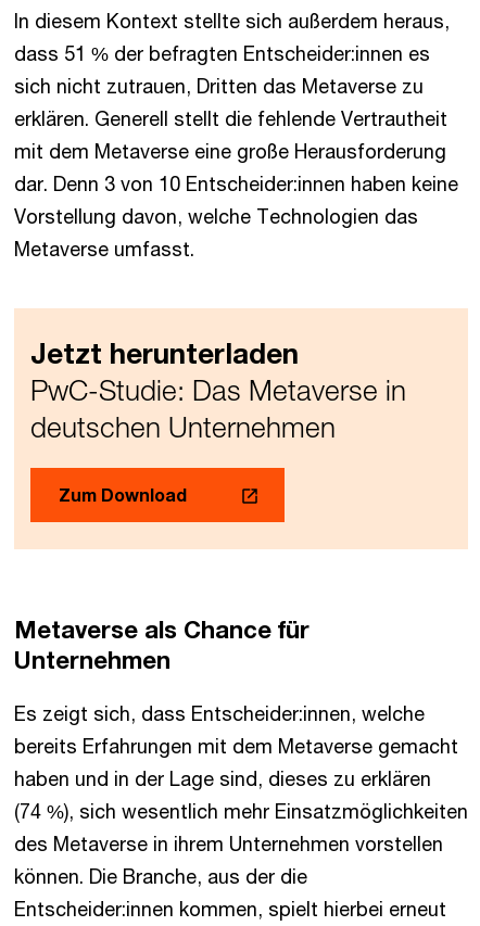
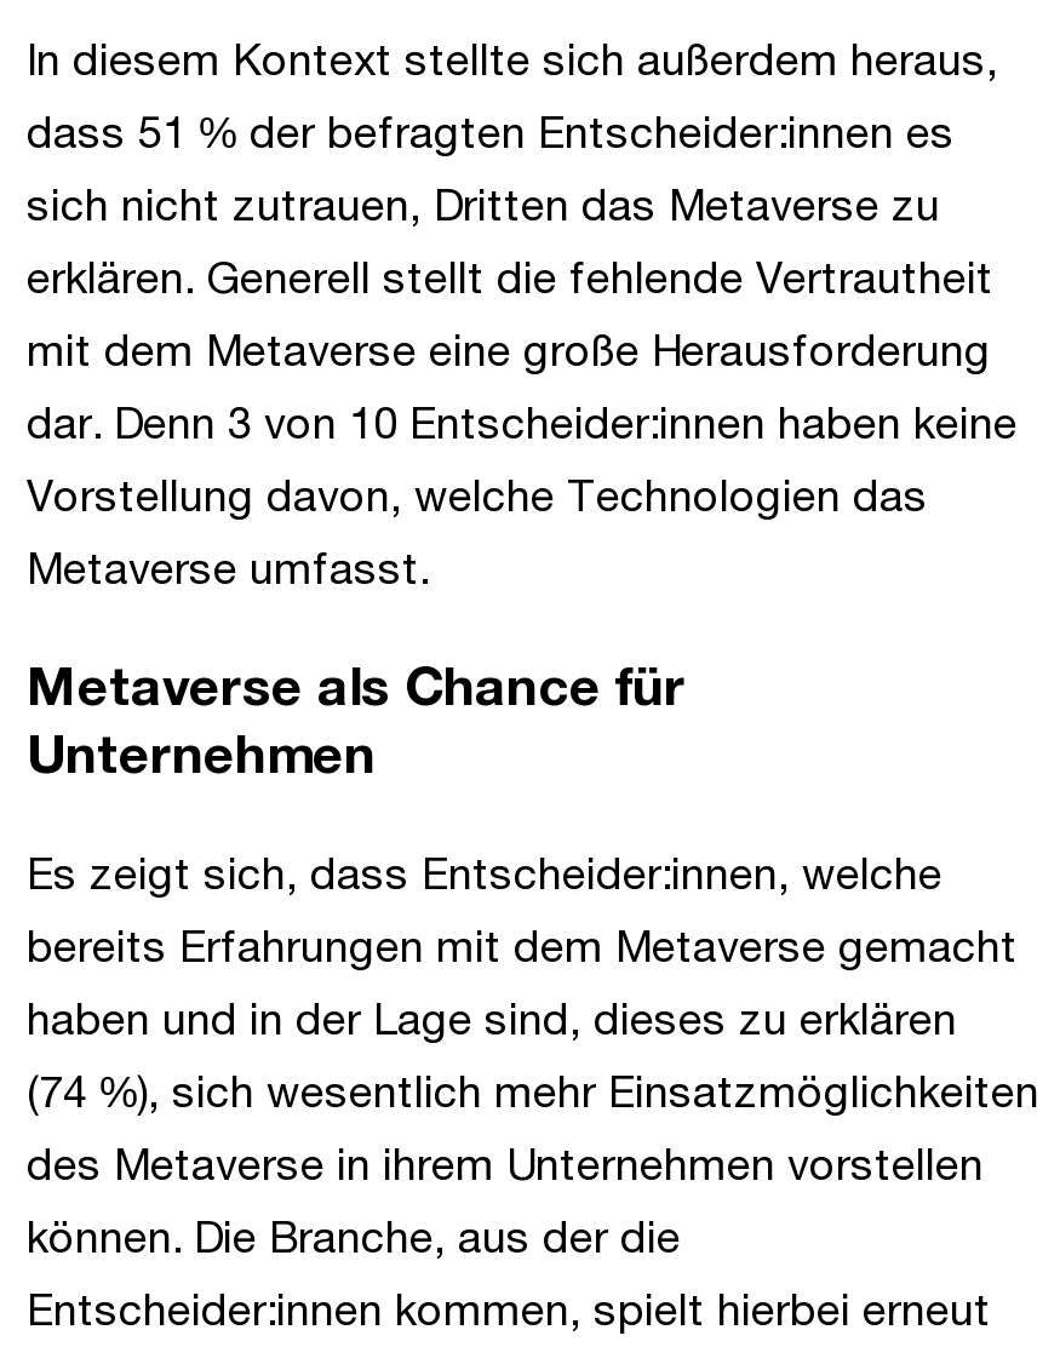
[14,308,468,549] [image] | Jetzt herunterladen | PwC-Studie: Das Metaverse in | deutschen Unternehmen | Zum Download -> none

